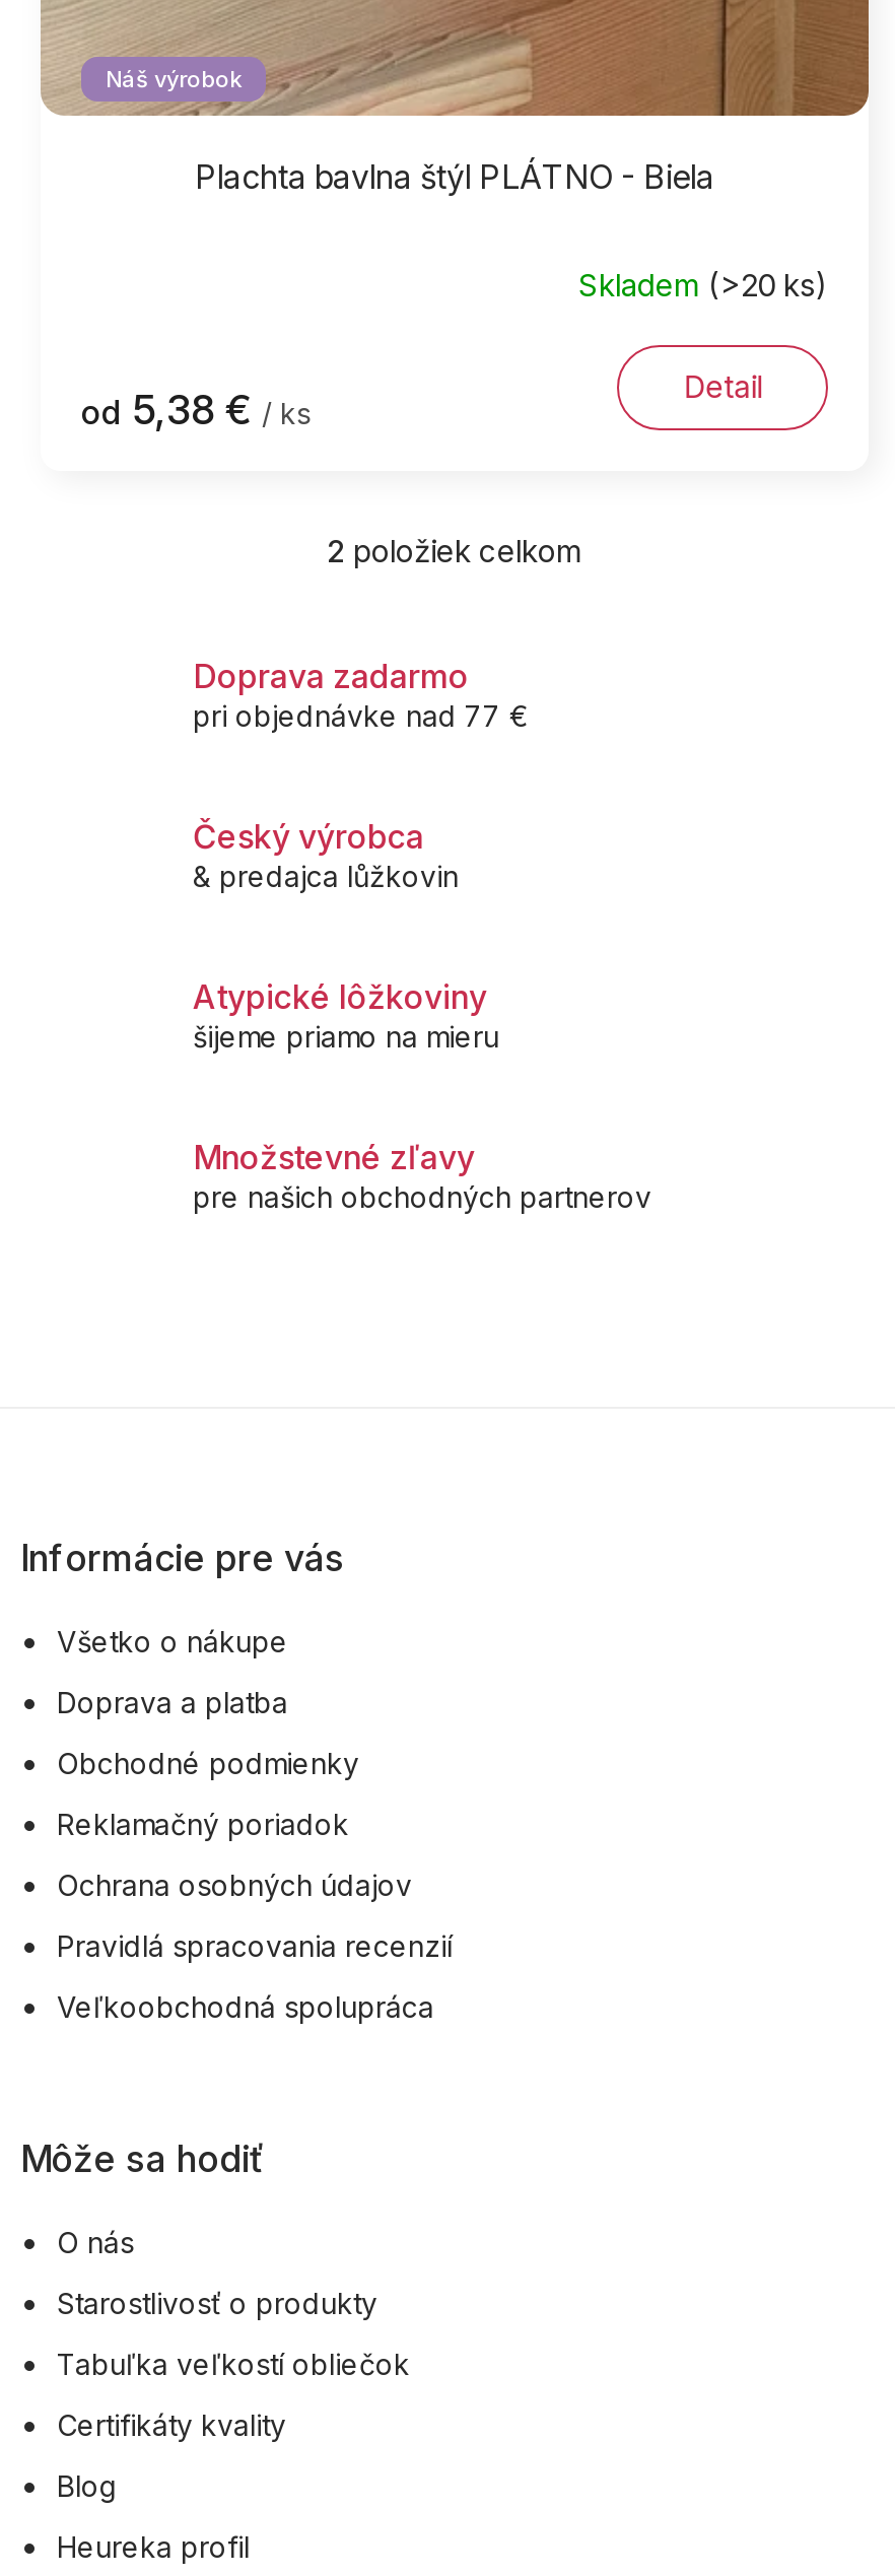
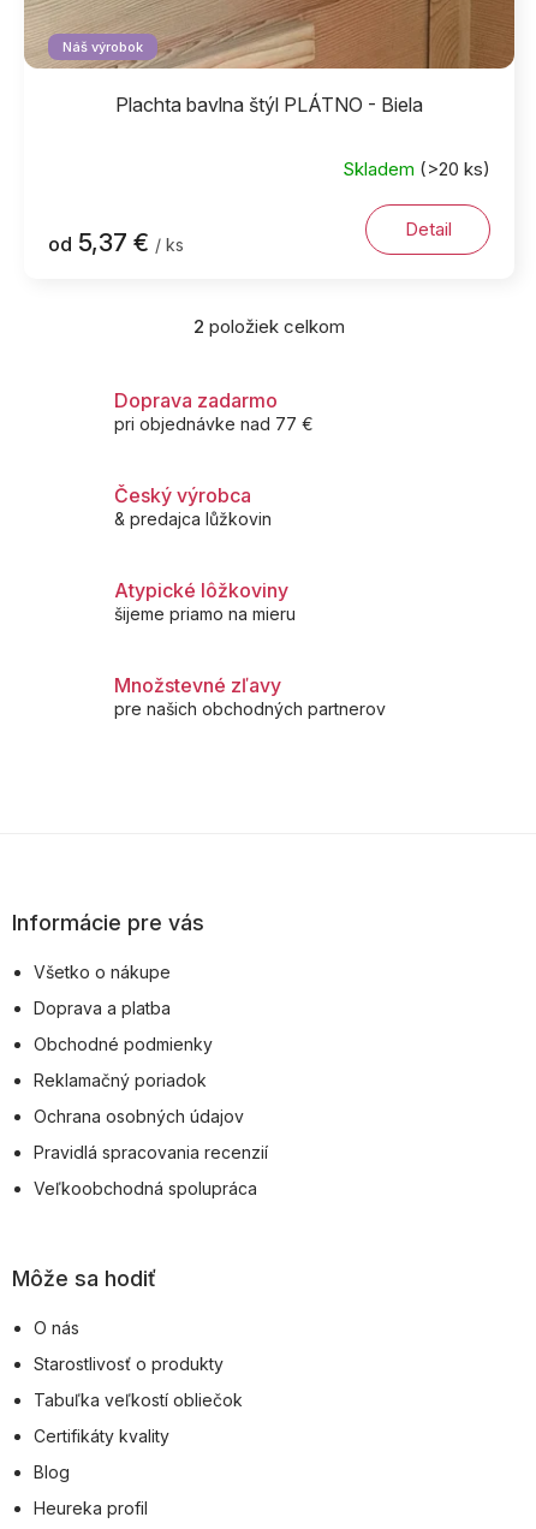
[81,385,311,434] od 5,38 €/ ks -> [48,228,184,257] od 5,37 €/ ks

